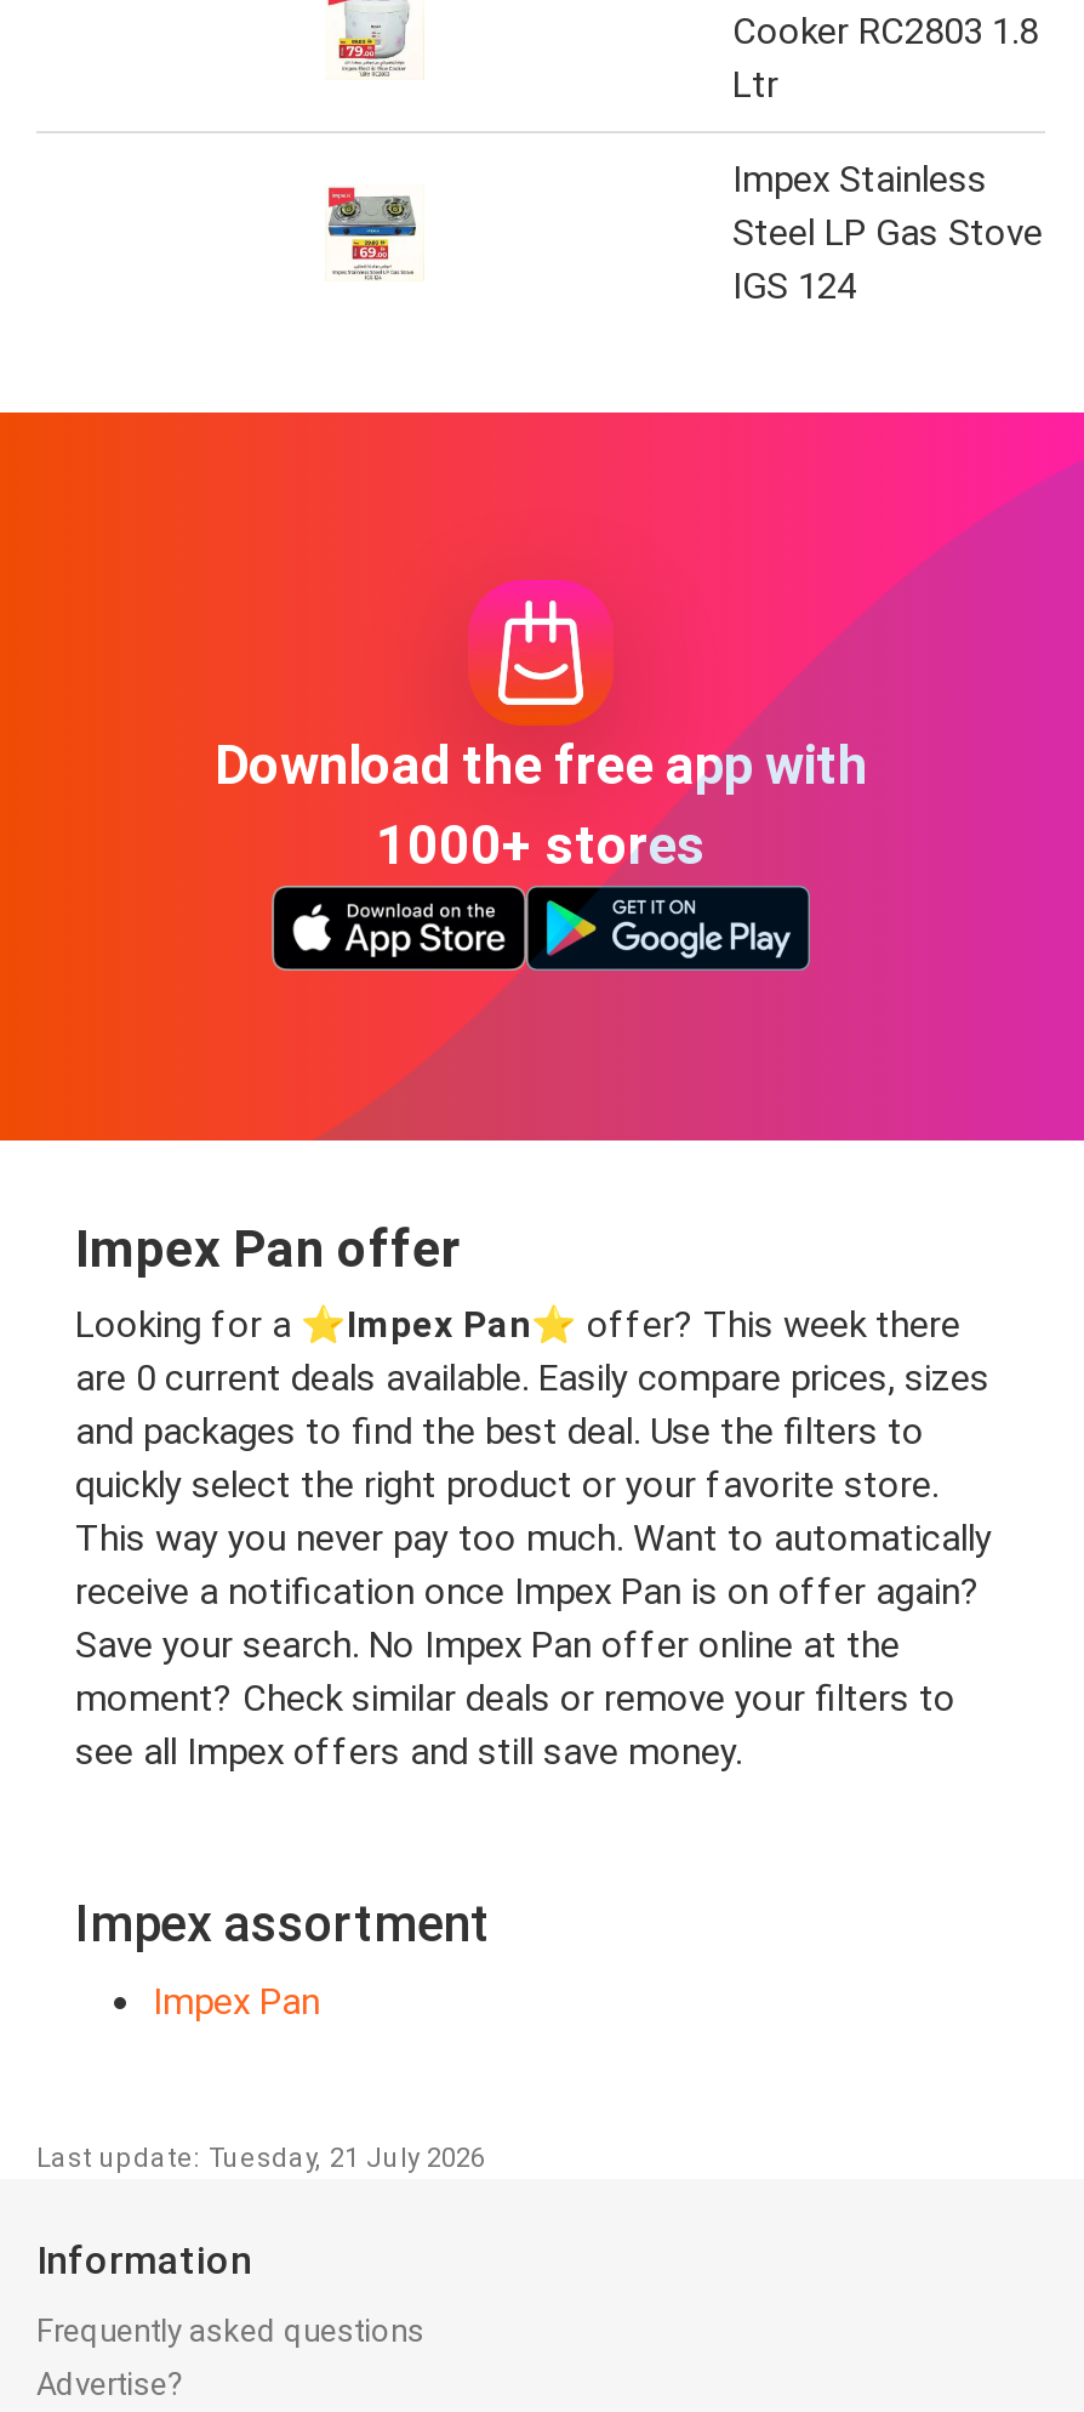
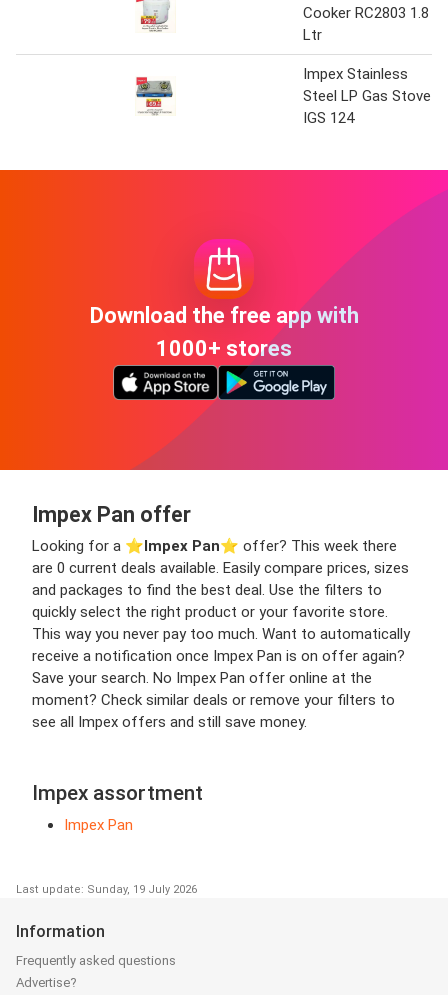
[36,2142,485,2173] Last update: Tuesday, 21 July 2026 -> [16,883,197,896] Last update: Sunday, 19 July 2026

